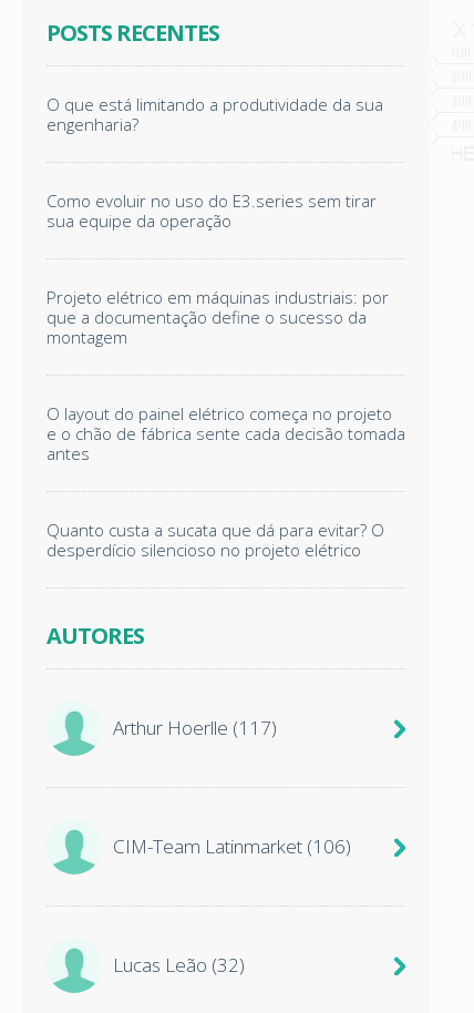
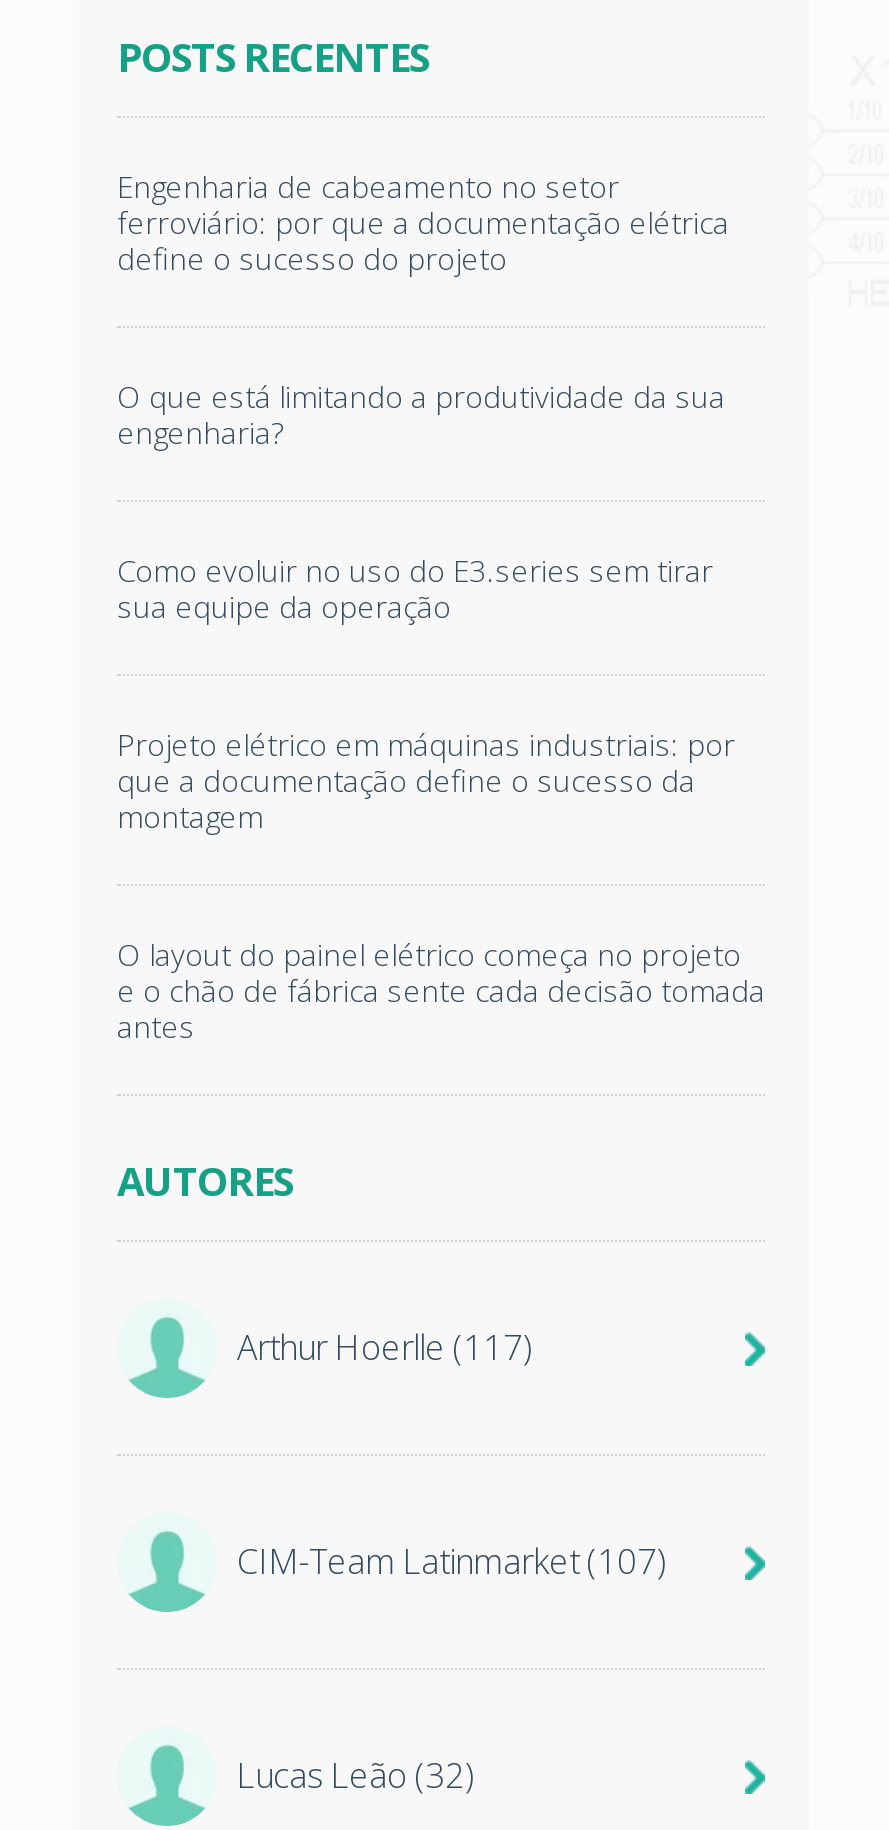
none -> [117,165,729,277] Engenharia de cabeamento no setor | ferroviário: por que a documentação elétrica | define o sucesso do projeto
moved [47,93,405,464] -> [117,375,765,1045]: O que está limitando a produtividade da sua | engenharia? | Como evoluir no uso do E3.series sem tirar | ... | e o chão de fábrica sente cada decisão tomada | antes
[47,518,384,560] Quanto custa a sucata que dá para evitar? O | desperdício silencioso no projeto elétrico -> none
[113,833,351,859] CIM-Team Latinmarket (106) -> [237,1537,667,1583] CIM-Team Latinmarket (107)

